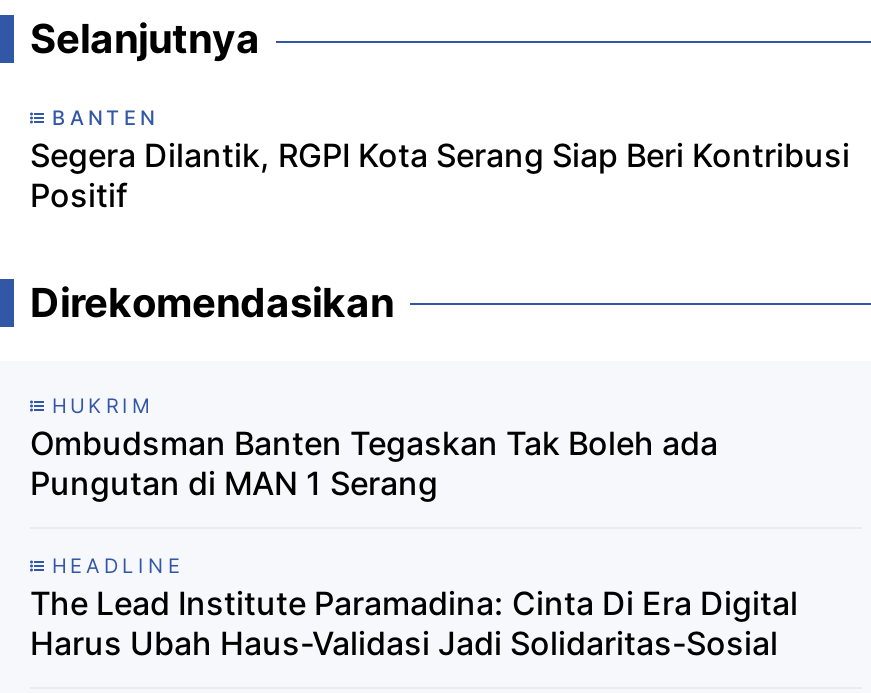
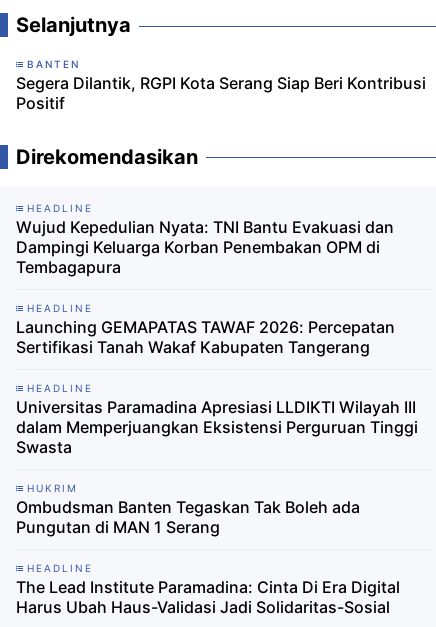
none -> [16,202,418,457] HEADLINE | Wujud Kepedulian Nyata: TNI Bantu Evakuasi dan | Dampingi Keluarga Korban Penembakan OPM di | Tembagapura | HEADLINE | Launching GEMAPATAS TAWAF 2026: Percepatan | Sertifikasi Tanah Wakaf Kabupaten Tangerang | HEADLINE | Universitas Paramadina Apresiasi LLDIKTI Wilayah III | dalam Memperjuangkan Eksistensi Perguruan Tinggi | Swasta

